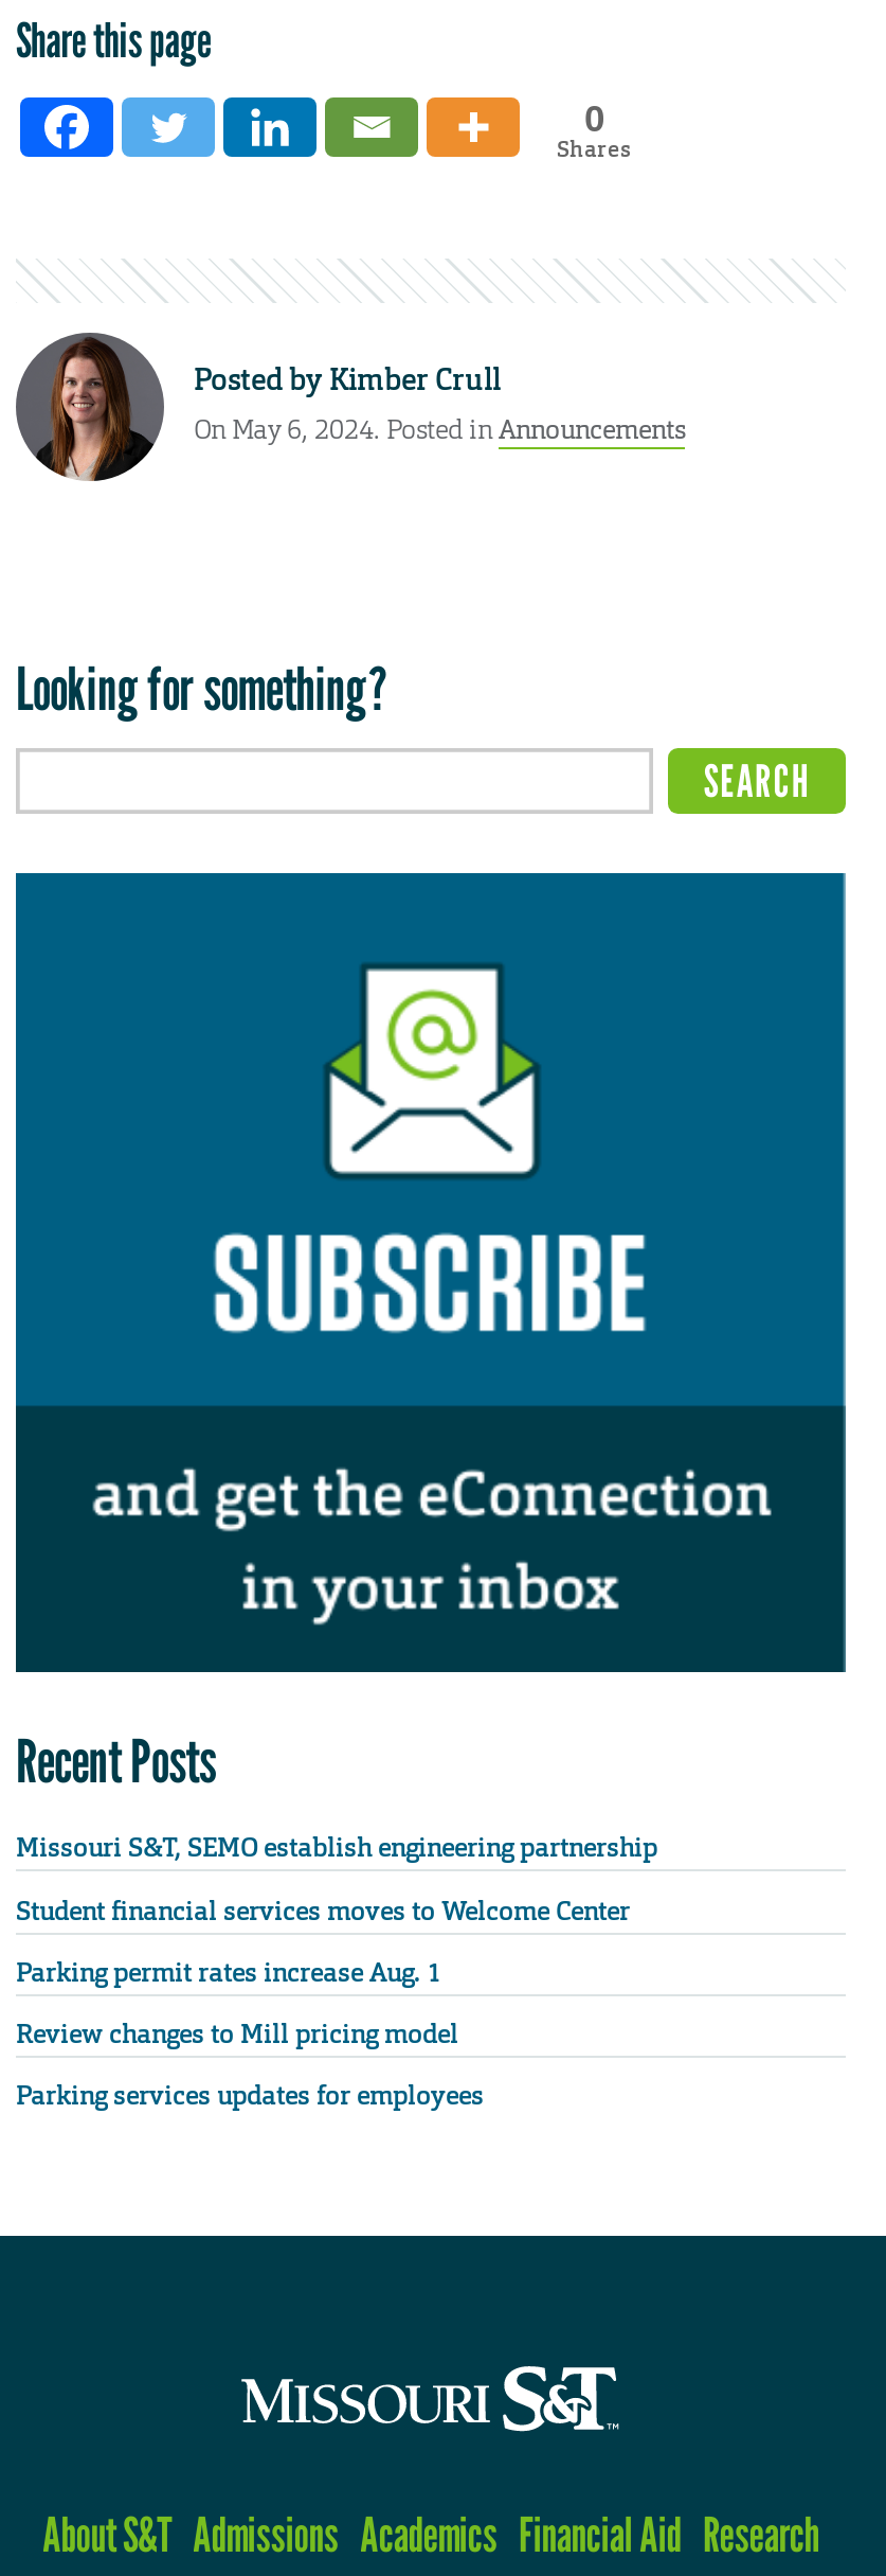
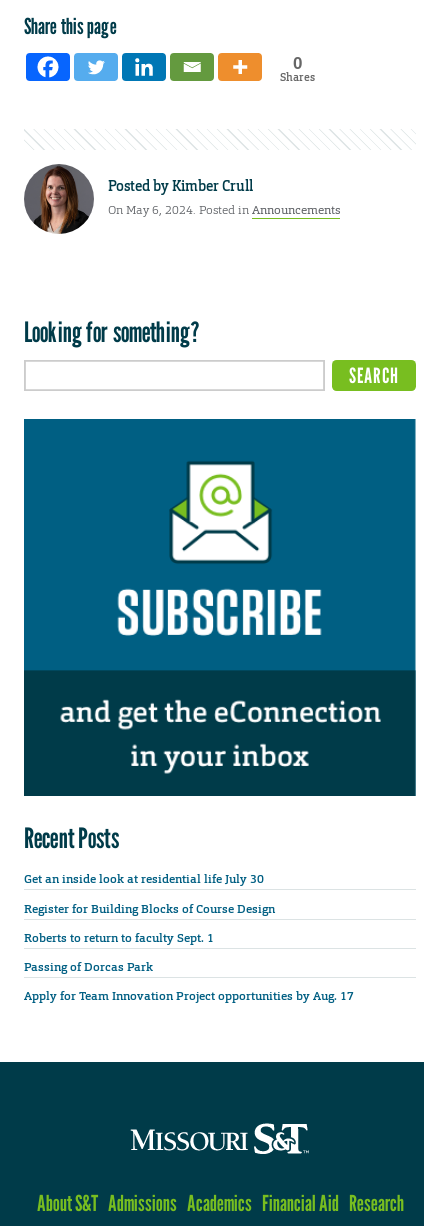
[16,1832,657,1866] Missouri S&T, SEMO establish engineering partnership -> [24,871,264,887] Get an inside look at residential life July 30
[16,1894,630,1927] Student financial services moves to Welcome Center -> [24,900,275,916] Register for Building Blocks of Course Design
[16,1955,441,1989] Parking permit rates increase Aug. 1 -> [24,930,217,946] Roberts to return to faculty Sept. 1
[16,2017,458,2051] Review changes to Mill pricing model -> [24,959,153,975] Passing of Dorcas Park
[16,2079,484,2113] Parking services updates for employees -> [24,988,354,1004] Apply for Team Innovation Project opportunities by Aug. 17

